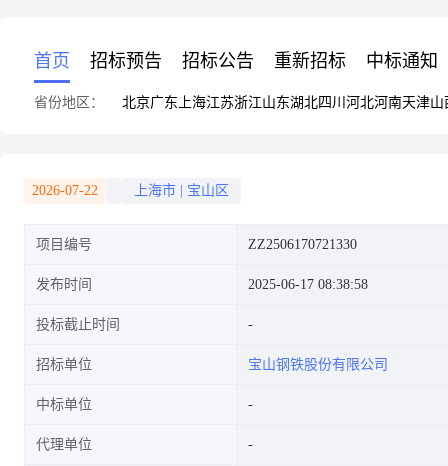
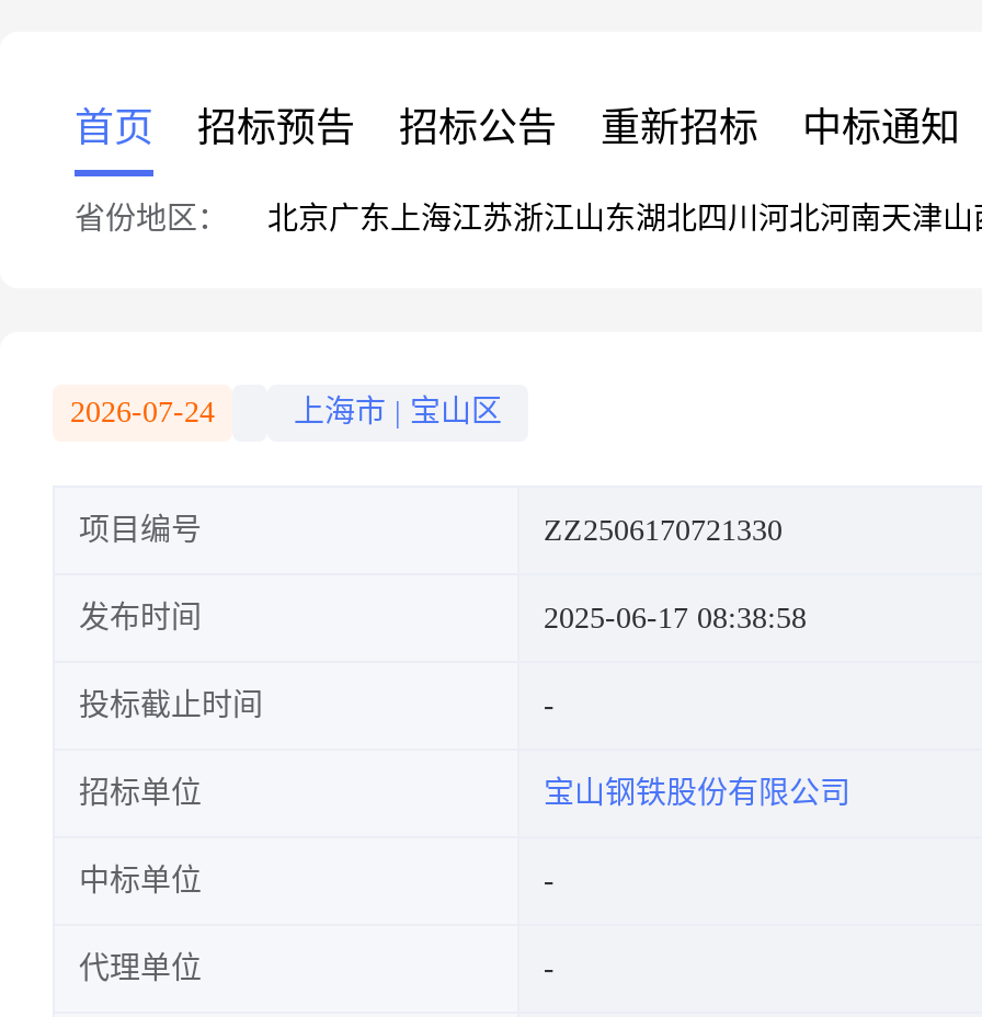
[32,183,98,198] 2026-07-22 -> [70,396,215,428] 2026-07-24

